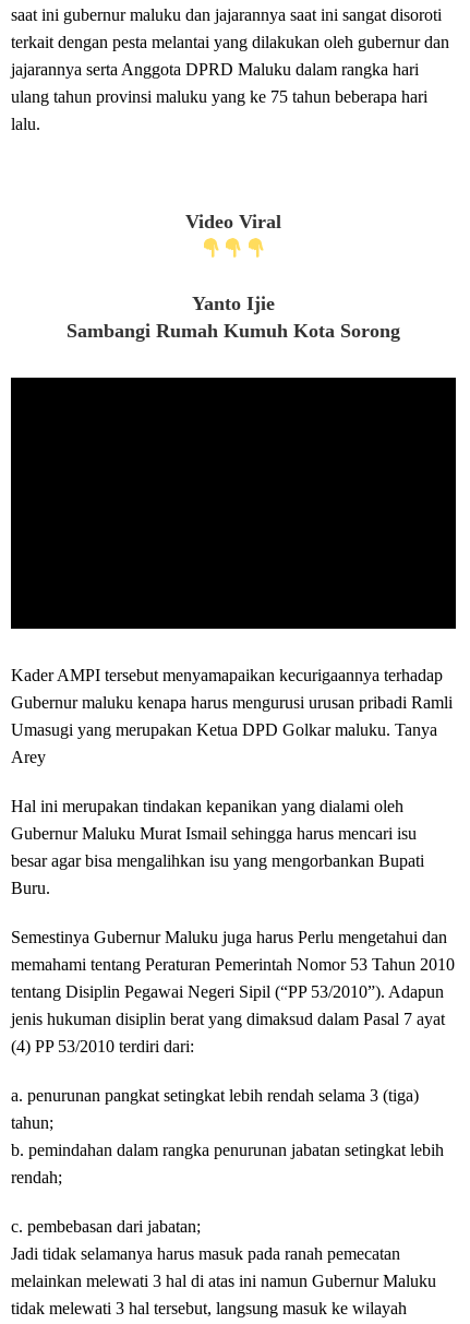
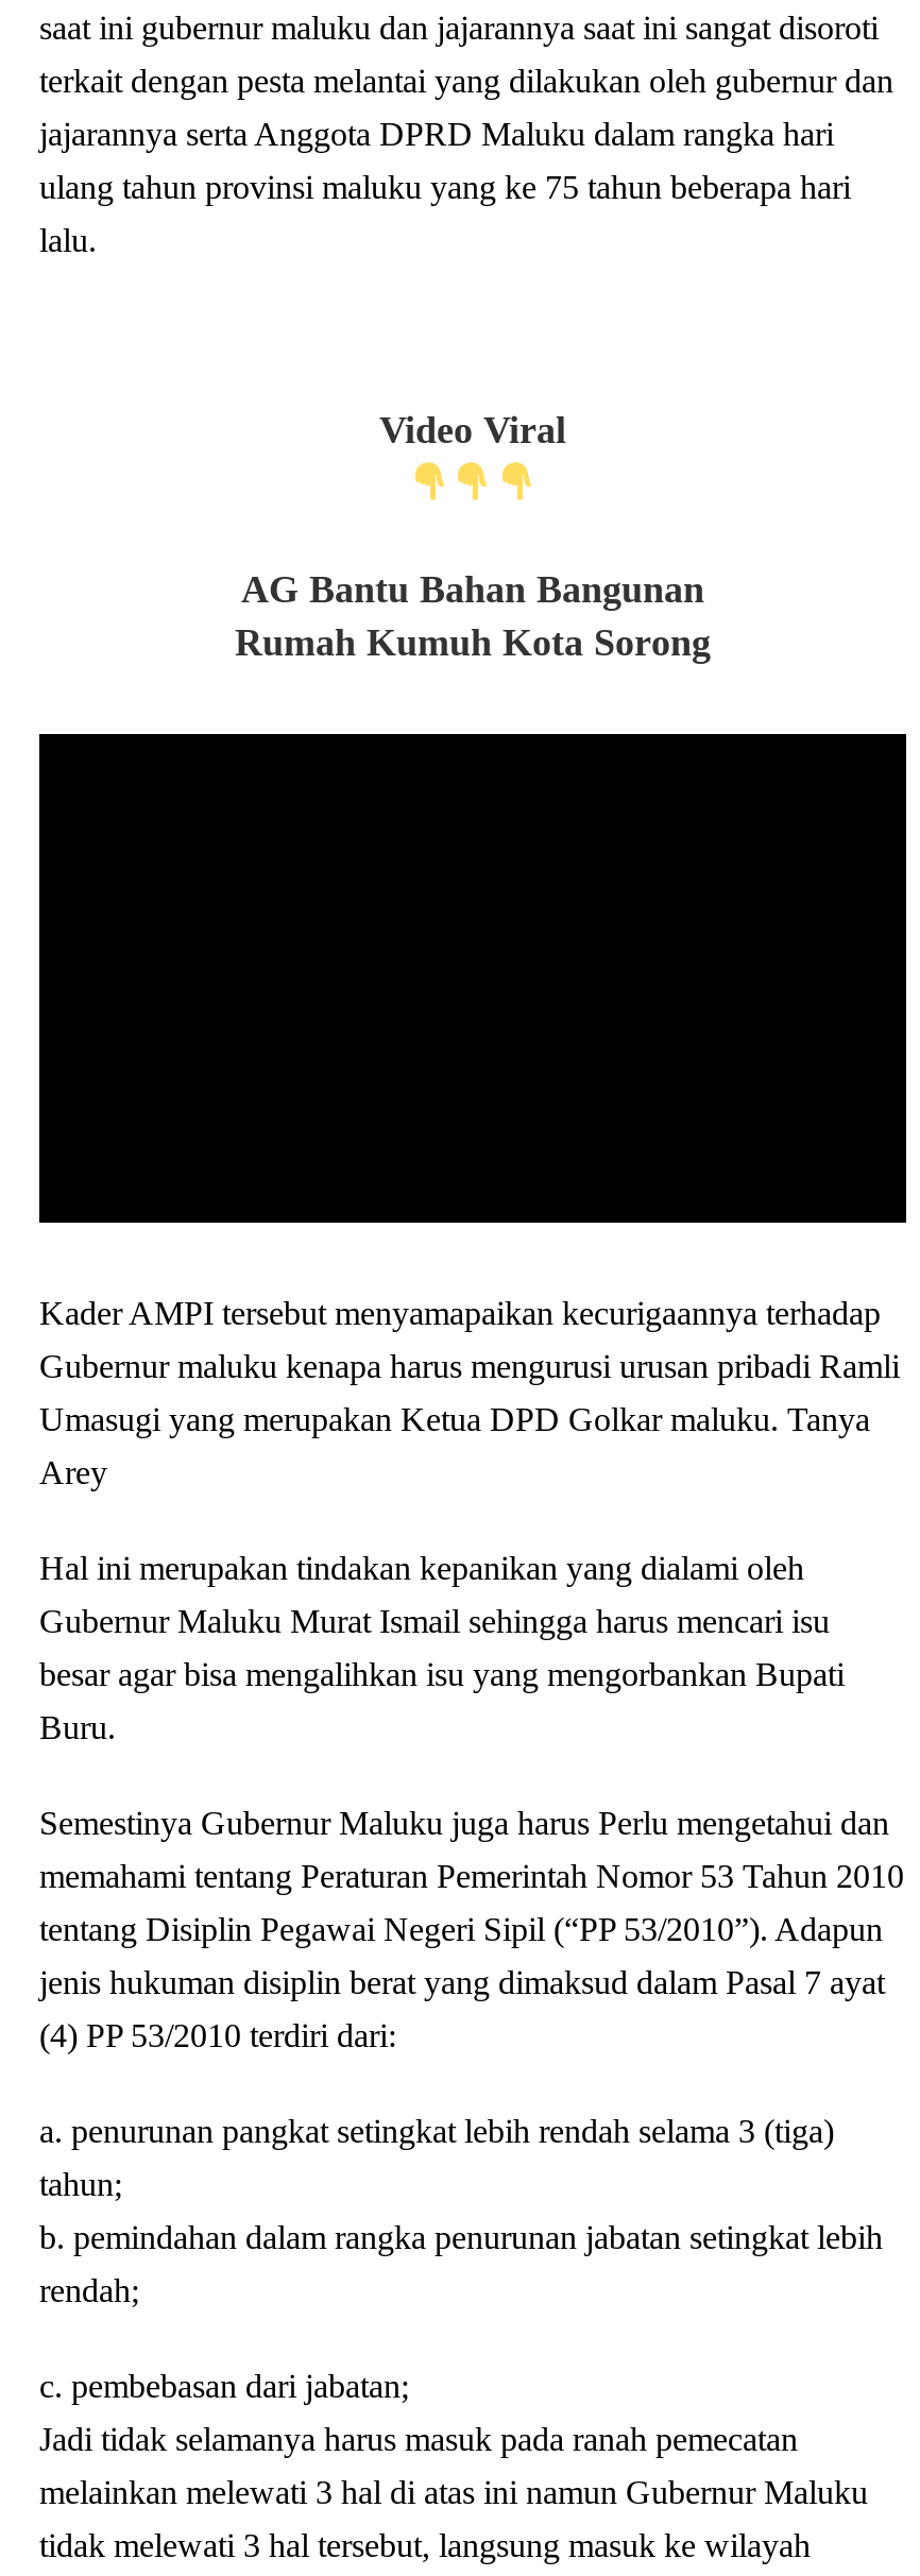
[67,293,400,342] Yanto Ijie | Sambangi Rumah Kumuh Kota Sorong -> [235,569,711,665] AG Bantu Bahan Bangunan | Rumah Kumuh Kota Sorong

